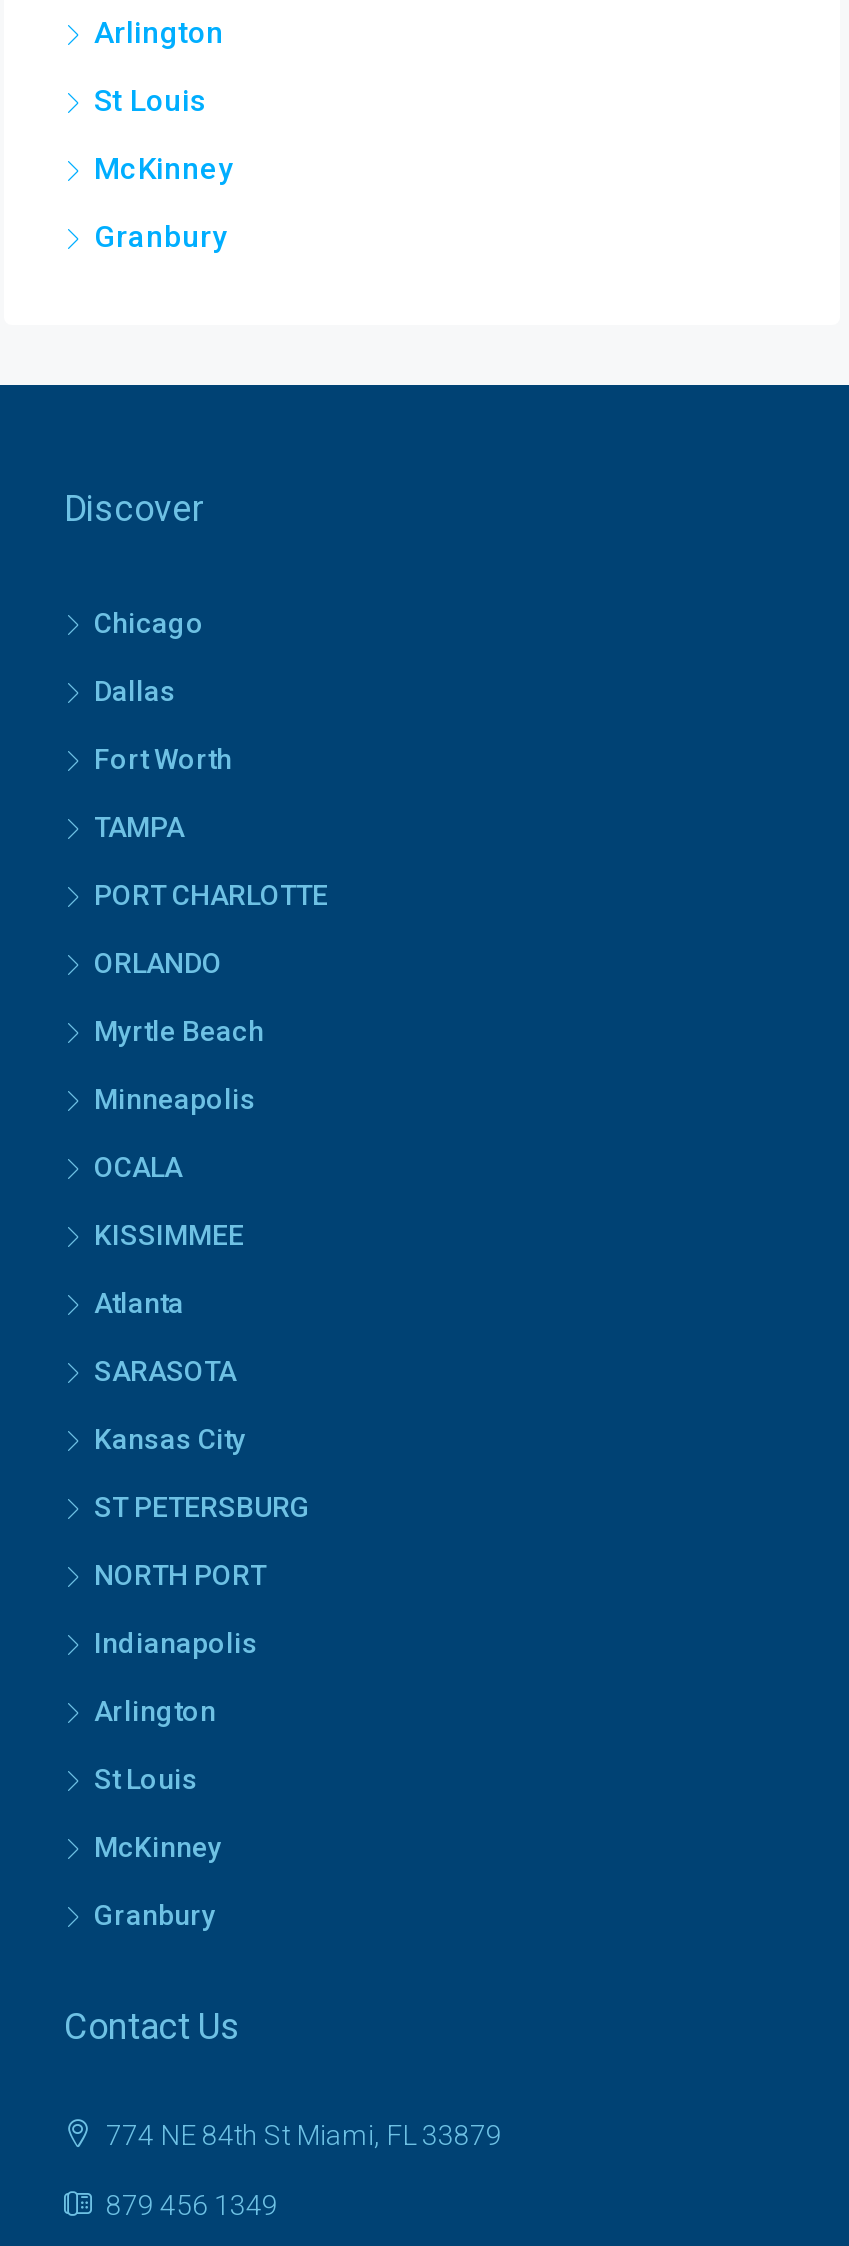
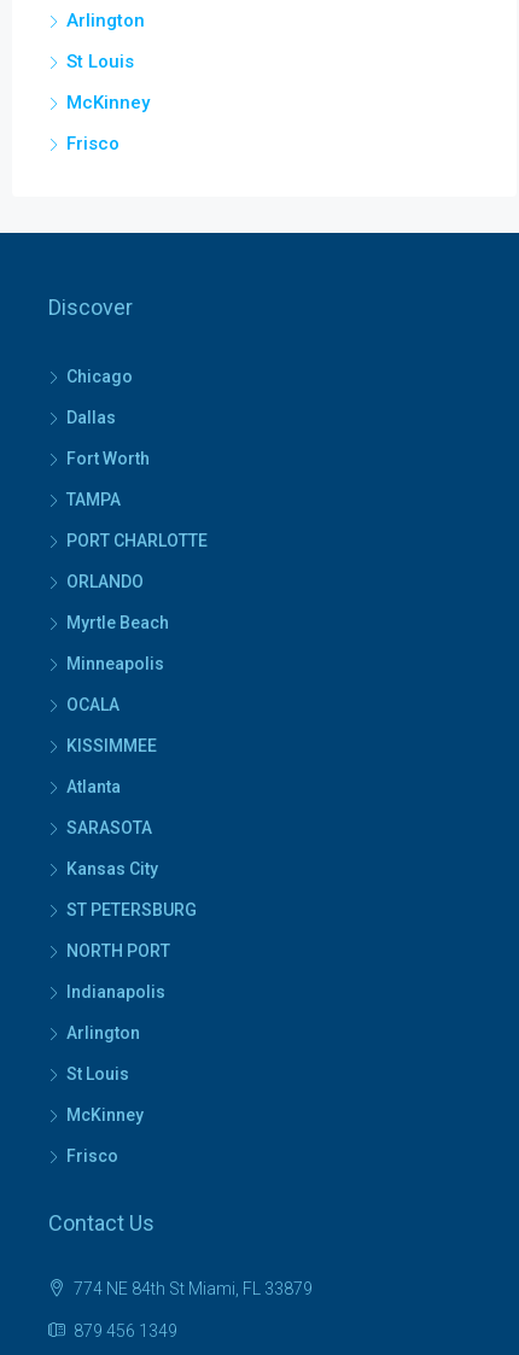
[94,220,226,256] Granbury -> [66,133,119,155] Frisco
[94,1900,216,1932] Granbury -> [66,1147,118,1166] Frisco

